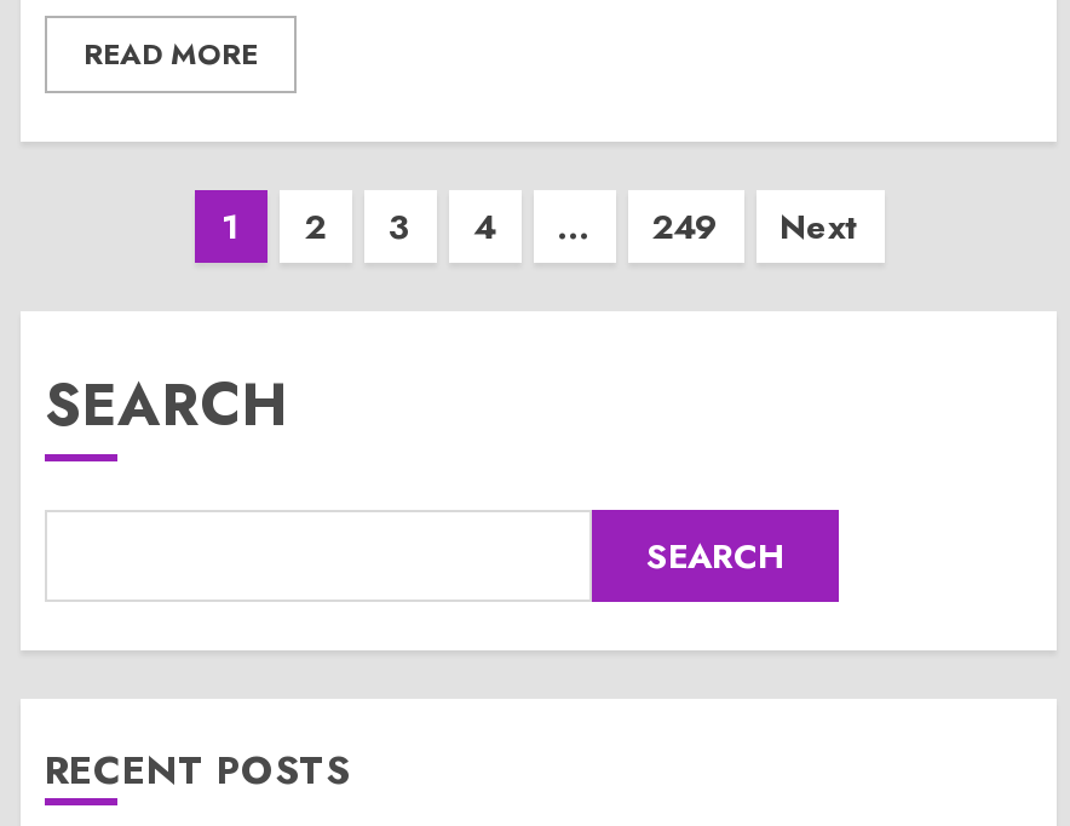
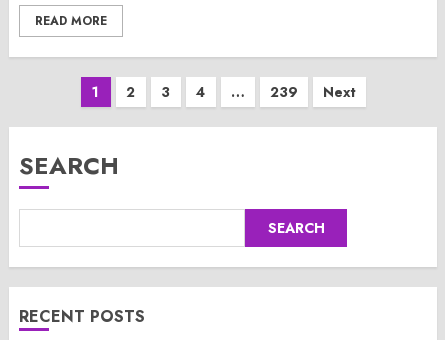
[651,202,719,251] 249 -> [269,82,297,102] 239

